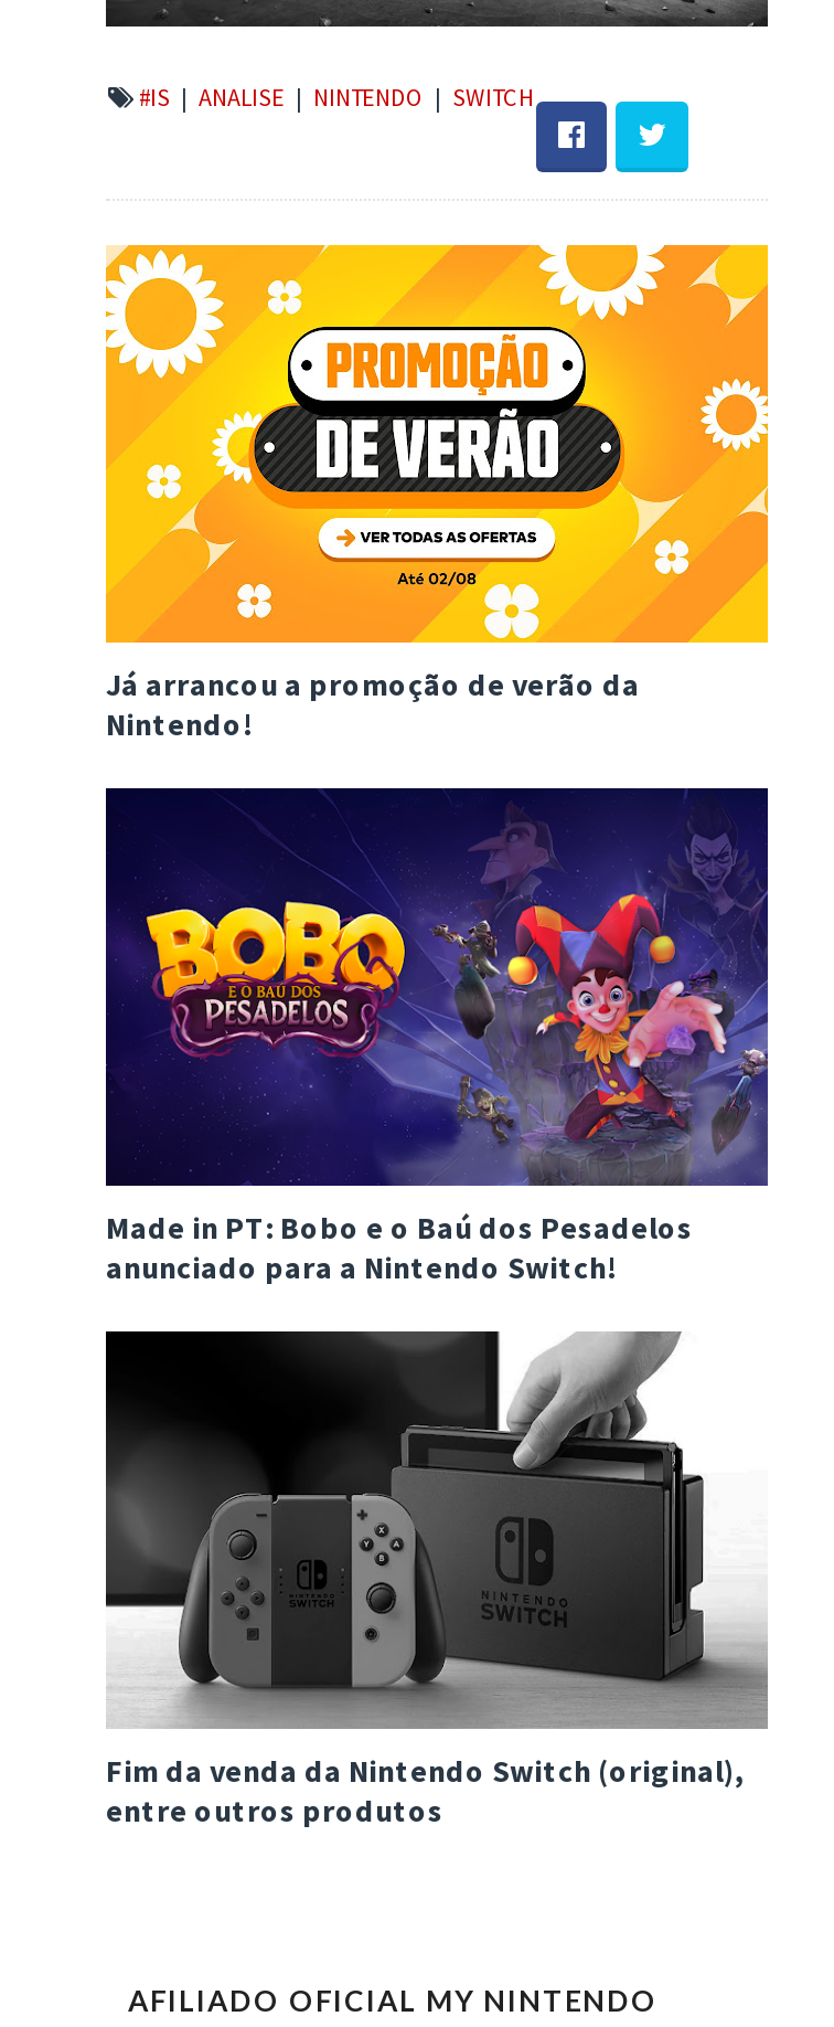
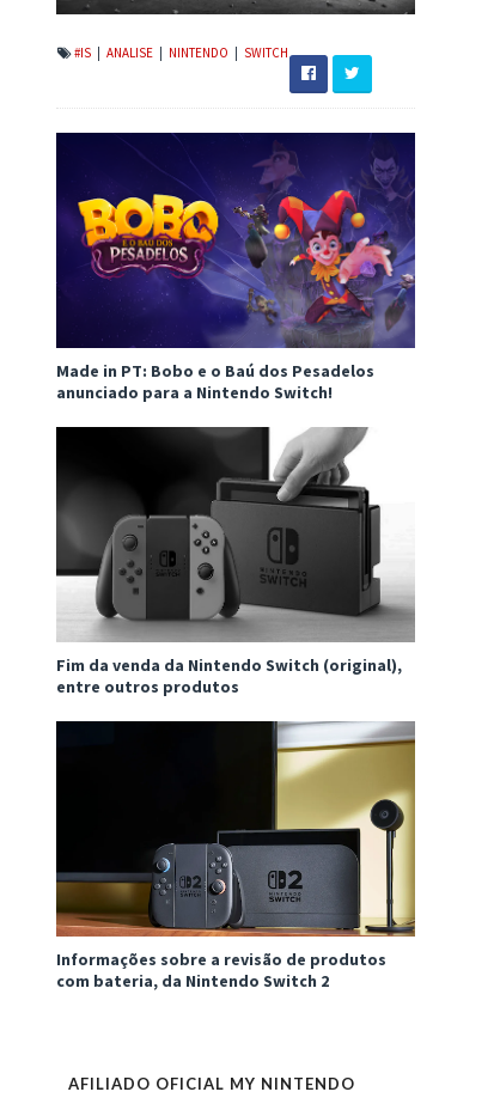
[104,243,770,745] [image] | Já arrancou a promoção de verão da | Nintendo! -> none
moved [106,793,770,1831] -> [56,135,416,698]: [image] | Made in PT: Bobo e o Baú dos Pesadelos | anunciado para a Nintendo Switch! | Fim da venda da Nintendo Switch (original), | entre outros produtos
none -> [55,720,416,992] [image] | Informações sobre a revisão de produtos | com bateria, da Nintendo Switch 2

